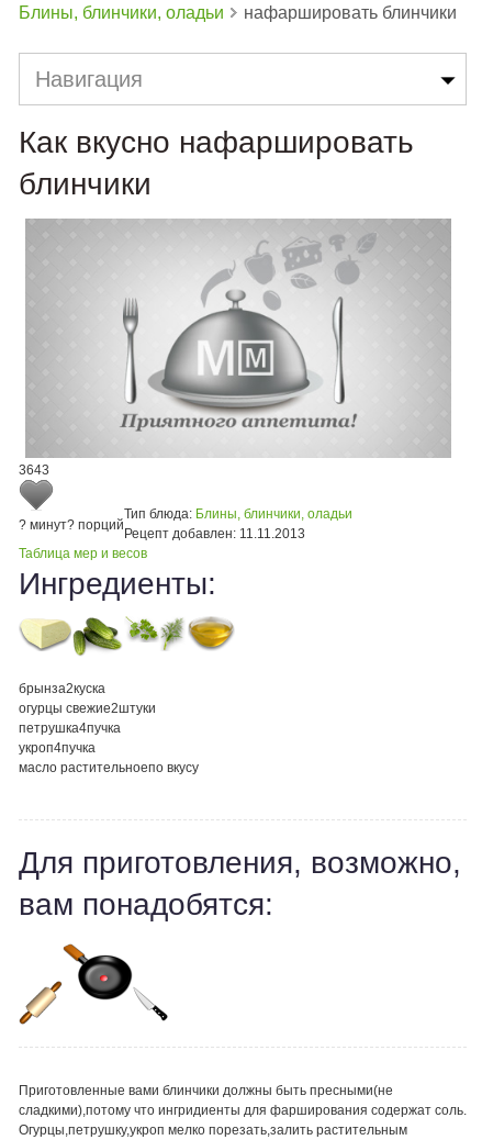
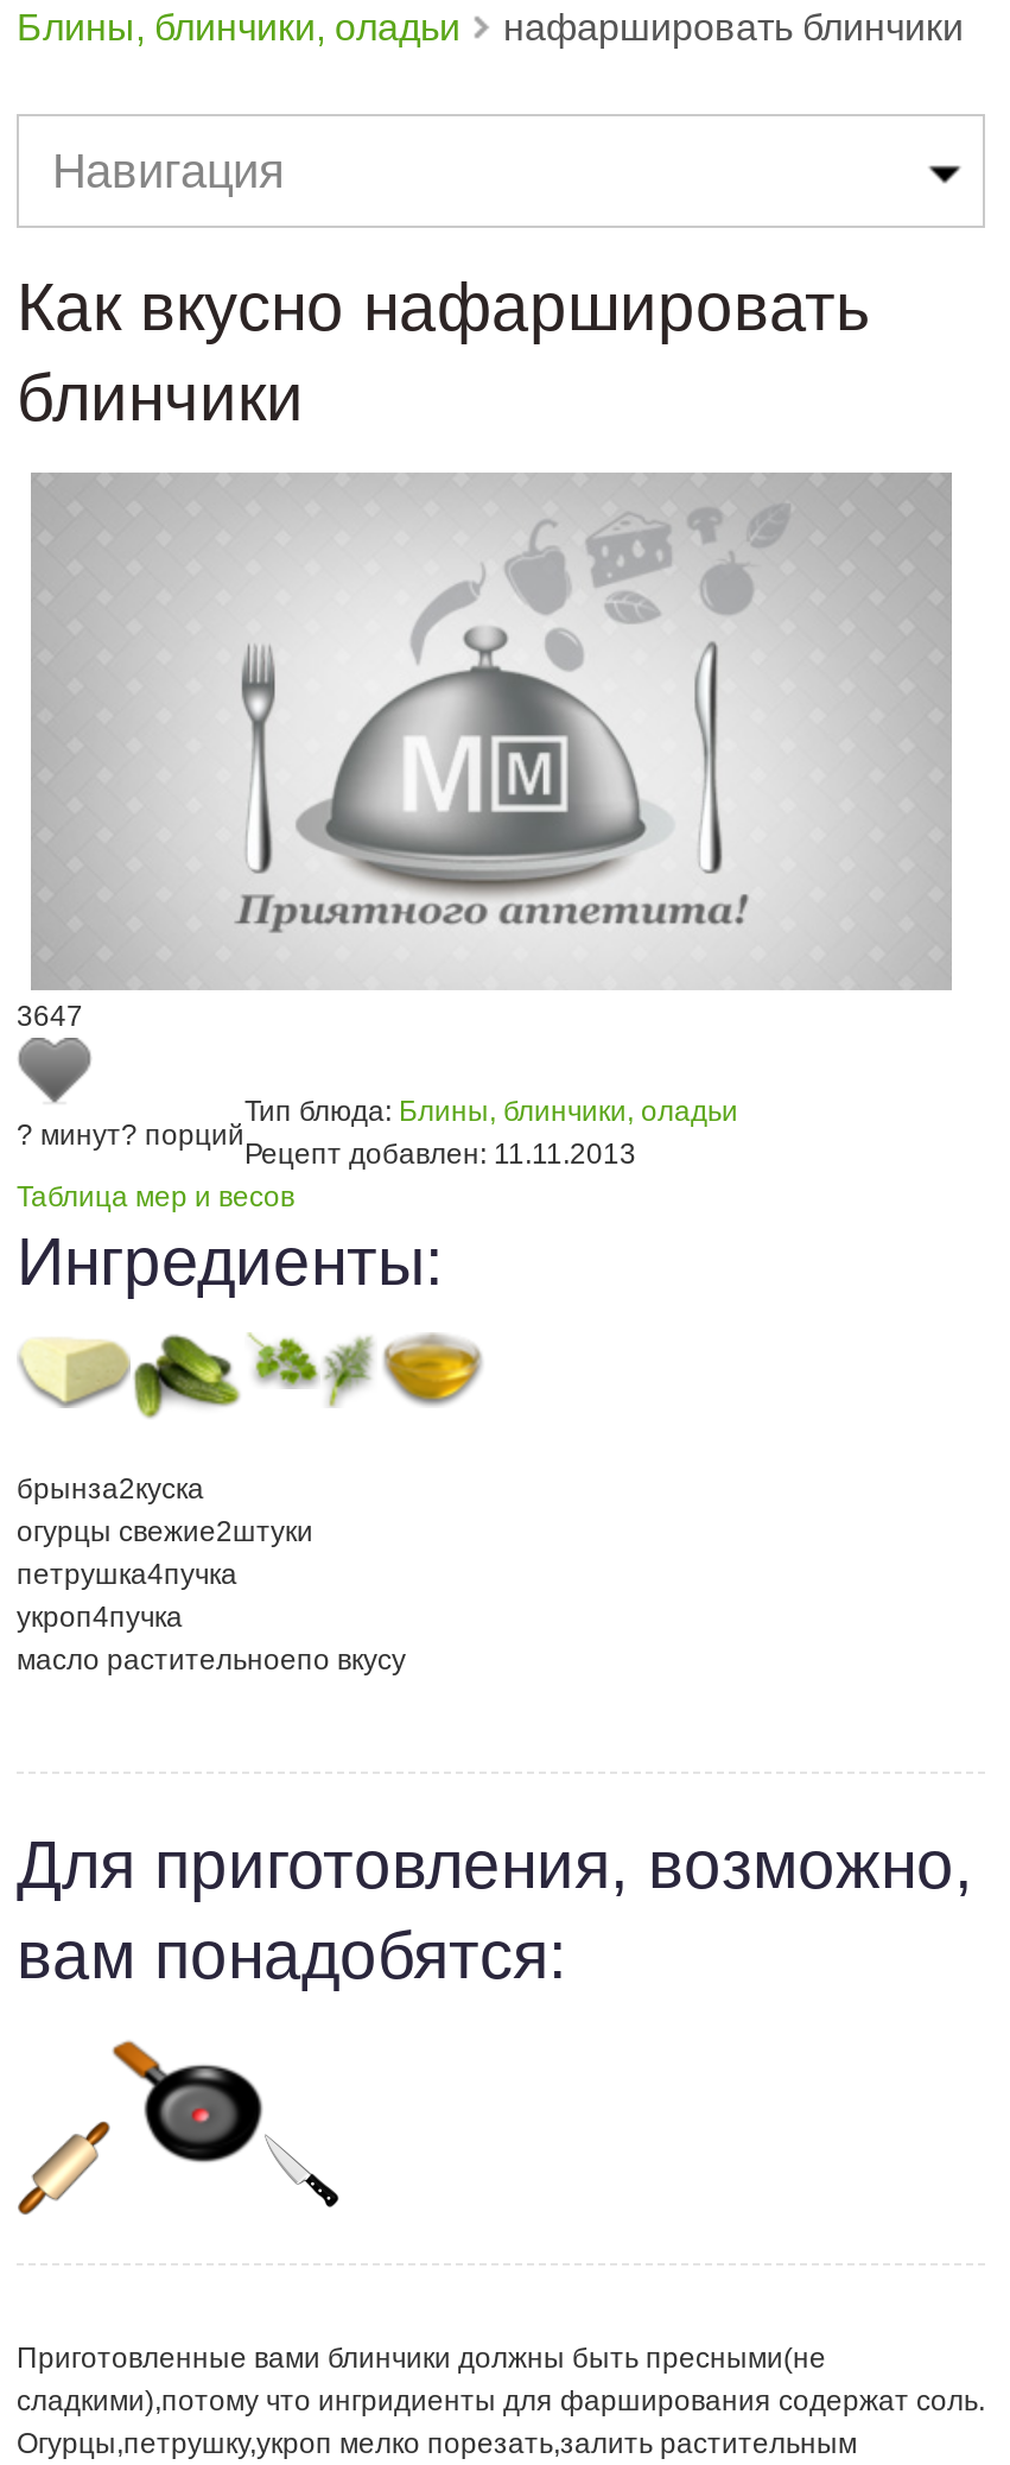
[19,462,49,478] 3643 -> [17,1000,83,1033] 3647

